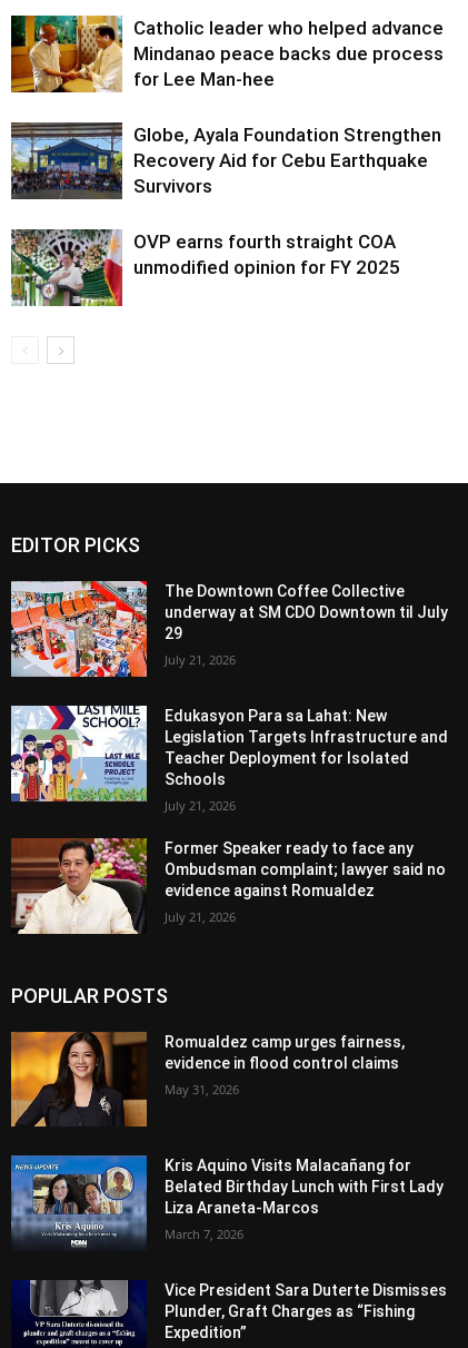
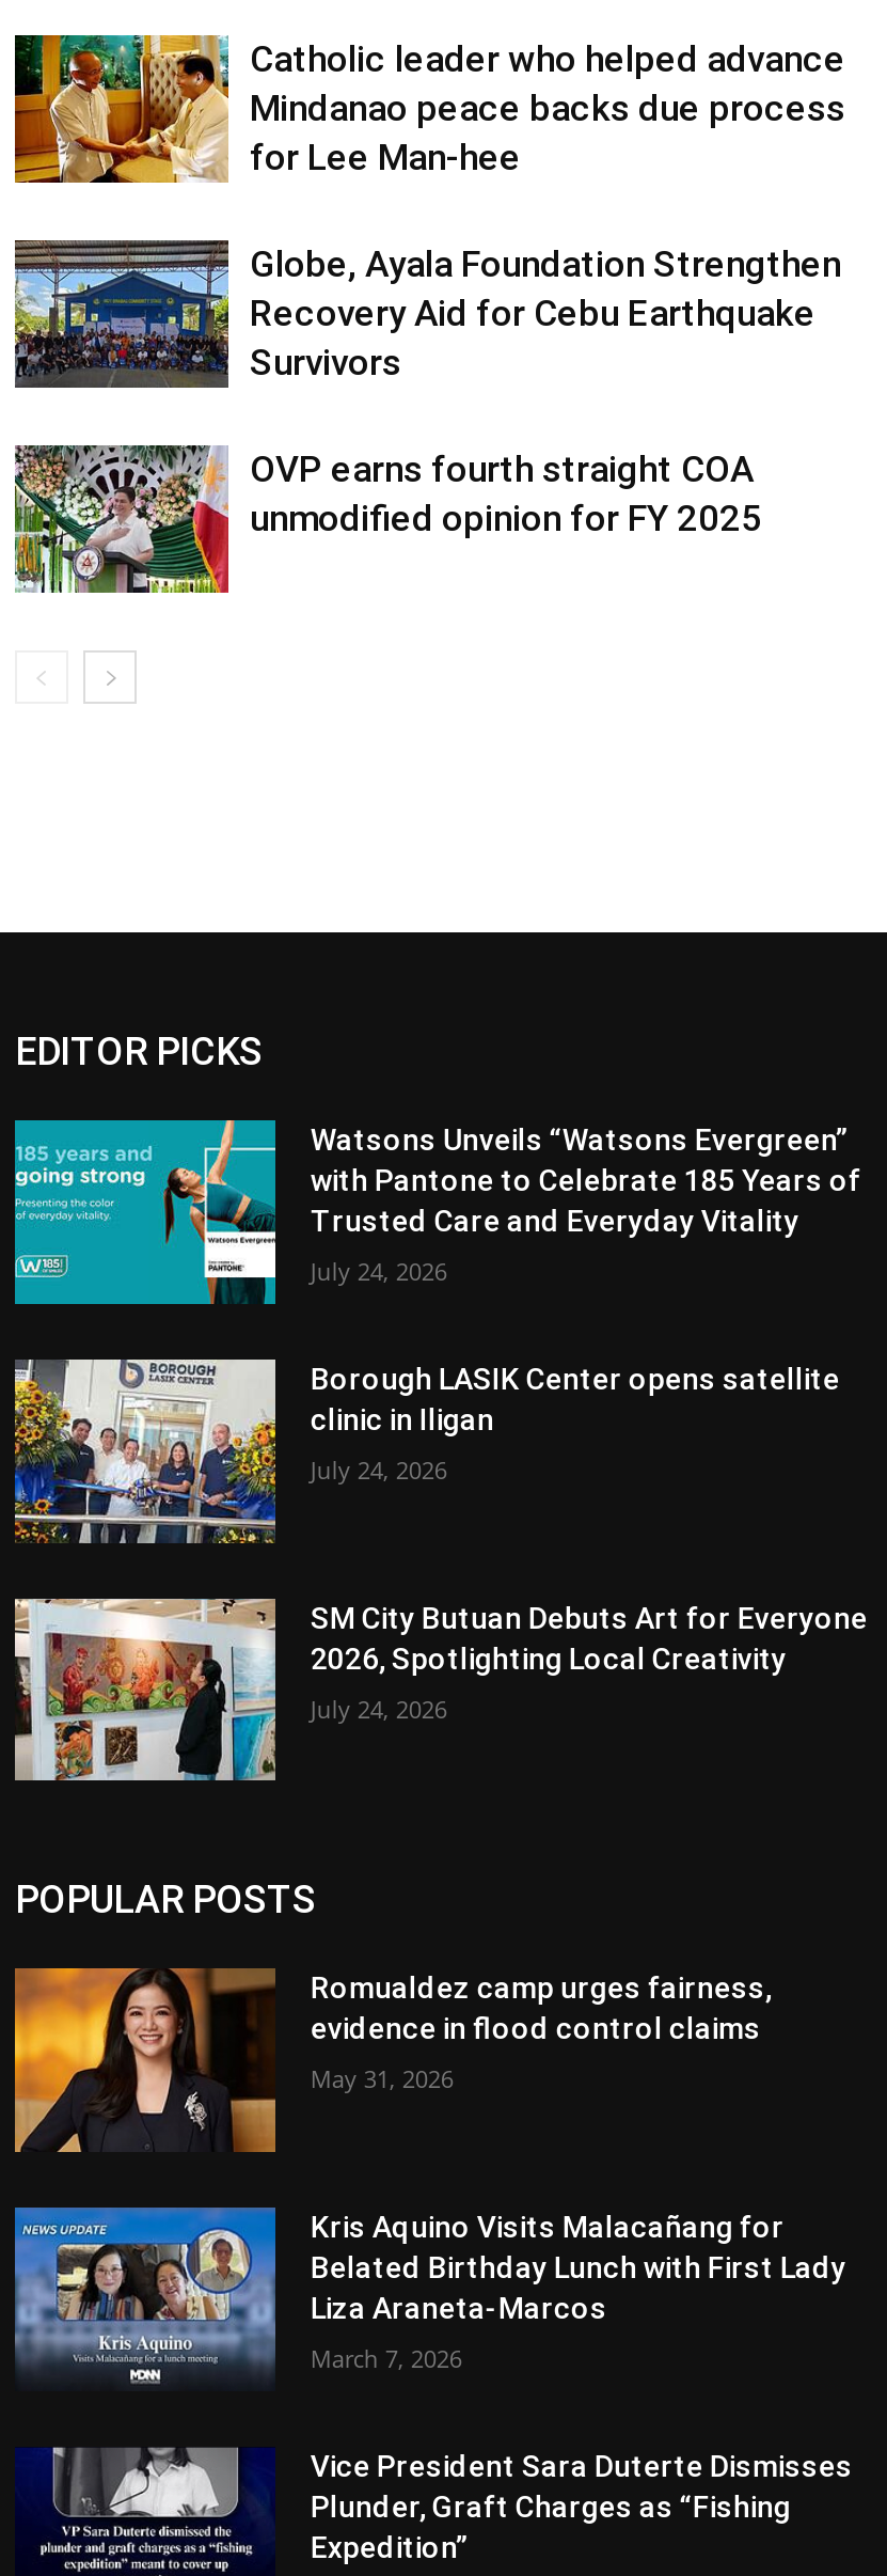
[10,580,448,678] [image] | The Downtown Coffee Collective | underway at SM CDO Downtown til July | 29 -> [13,1118,861,1306] [image] | Watsons Unveils “Watsons Evergreen” | with Pantone to Celebrate 185 Years of | Trusted Care and Everyday Vitality
[165,651,236,668] July 21, 2026 -> [310,1255,447,1287] July 24, 2026
[10,705,448,803] [image] | Edukasyon Para sa Lahat: New | Legislation Targets Infrastructure and | Teacher Deployment for Isolated | Schools -> [13,1357,840,1543] [image] | Borough LASIK Center opens satellite | clinic in Iligan
[165,797,236,814] July 21, 2026 -> [310,1453,447,1485] July 24, 2026
[11,837,446,935] [image] | Former Speaker ready to face any | Ombudsman complaint; lawyer said no | evidence against Romualdez -> [13,1597,868,1782] [image] | SM City Butuan Debuts Art for Everyone | 2026, Spotlighting Local Creativity
[165,908,236,925] July 21, 2026 -> [310,1692,447,1724] July 24, 2026

